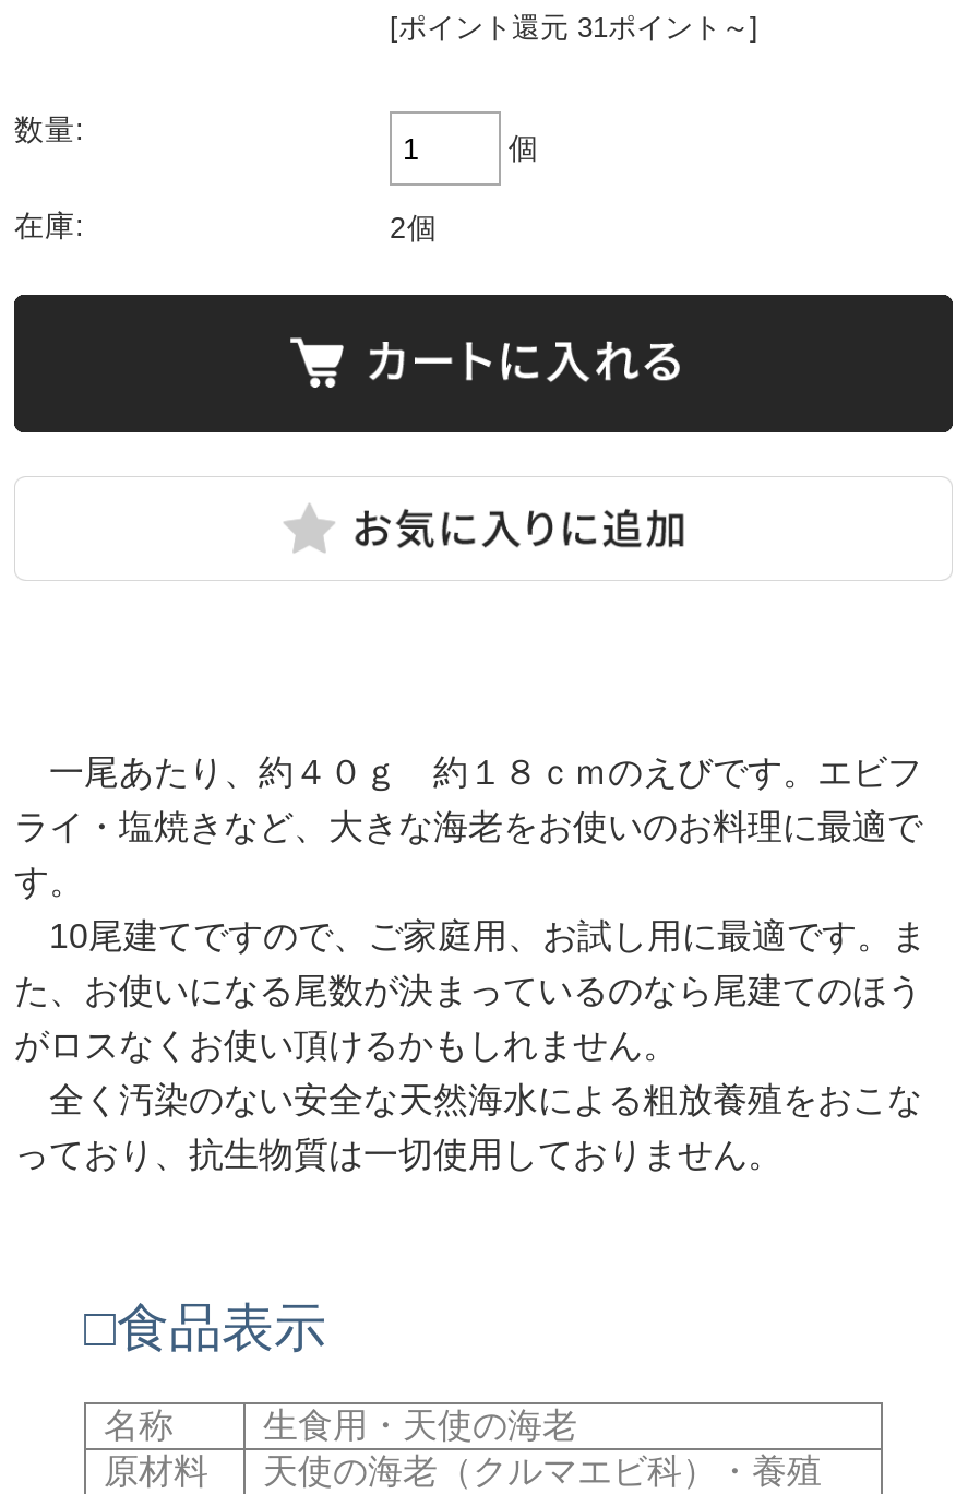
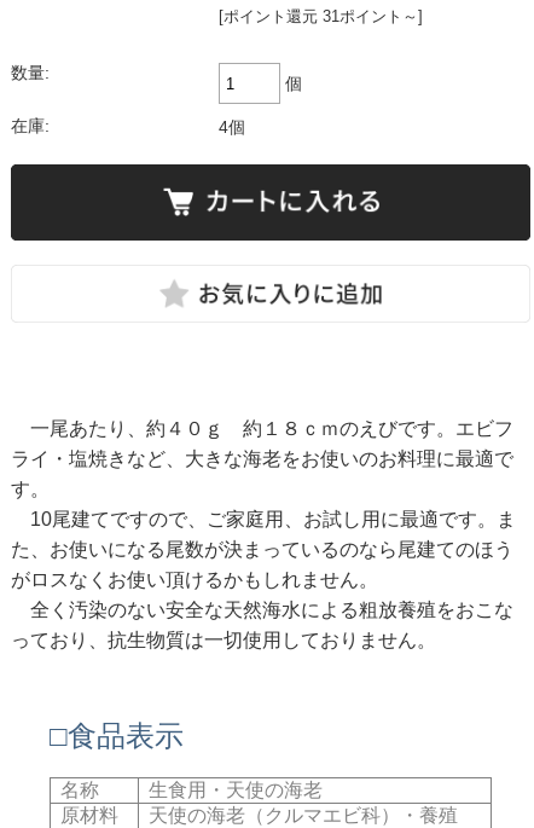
[390,212,438,245] 2個 -> [219,118,245,137] 4個

